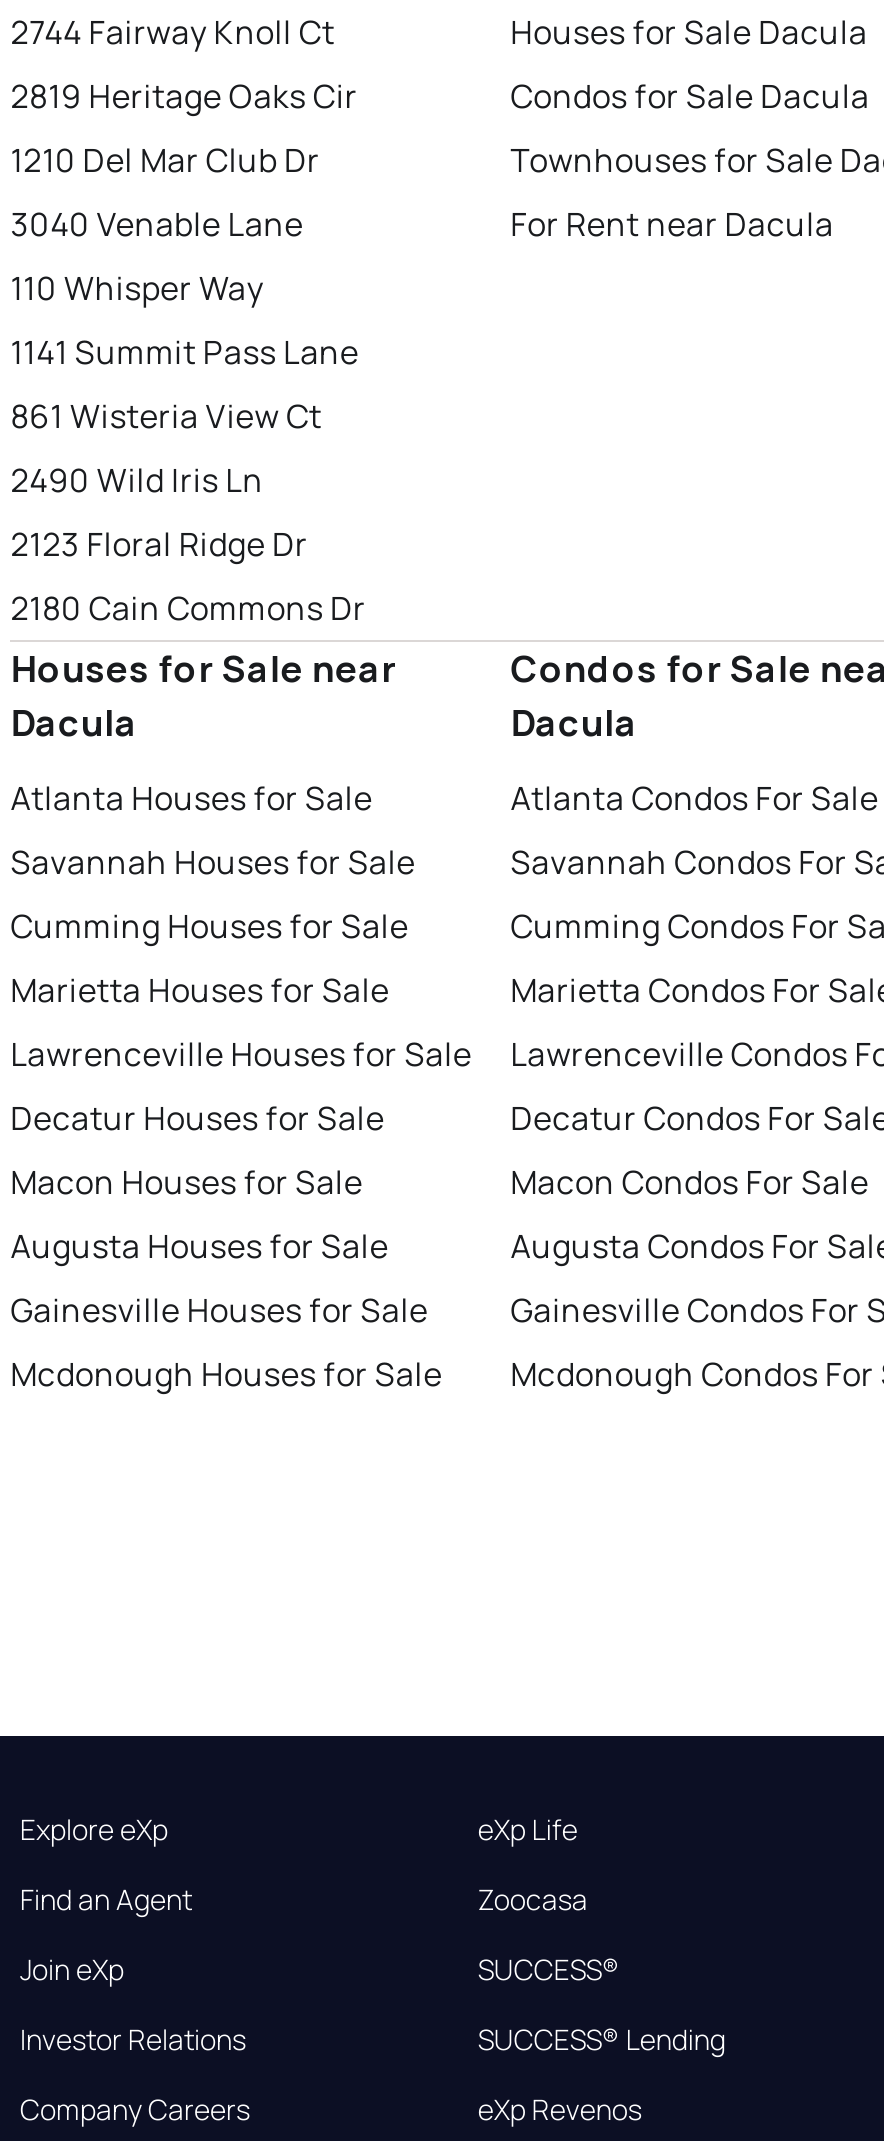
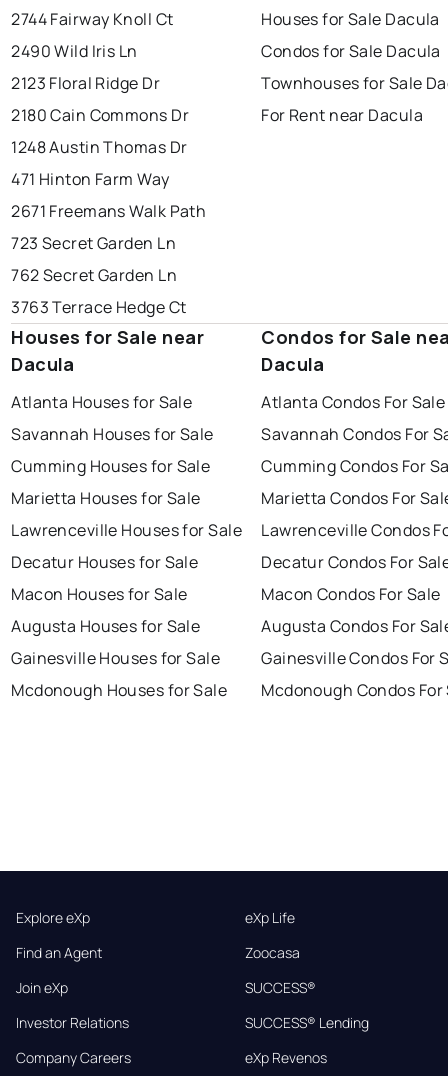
[10,74,359,438] 2819 Heritage Oaks Cir | 1210 Del Mar Club Dr | 3040 Venable Lane | 110 Whisper Way | 1141 Summit Pass Lane | 861 Wisteria View Ct -> none
moved [10,458,366,630] -> [11,40,189,126]: 2490 Wild Iris Ln | 2123 Floral Ridge Dr | 2180 Cain Commons Dr
none -> [11,136,206,318] 1248 Austin Thomas Dr | 471 Hinton Farm Way | 2671 Freemans Walk Path | 723 Secret Garden Ln | 762 Secret Garden Ln | 3763 Terrace Hedge Ct

